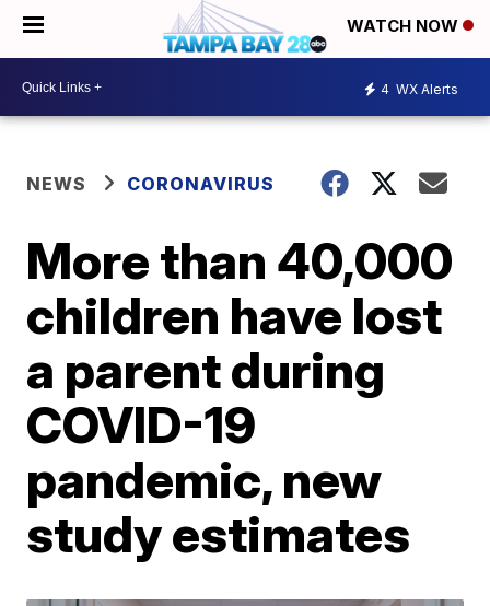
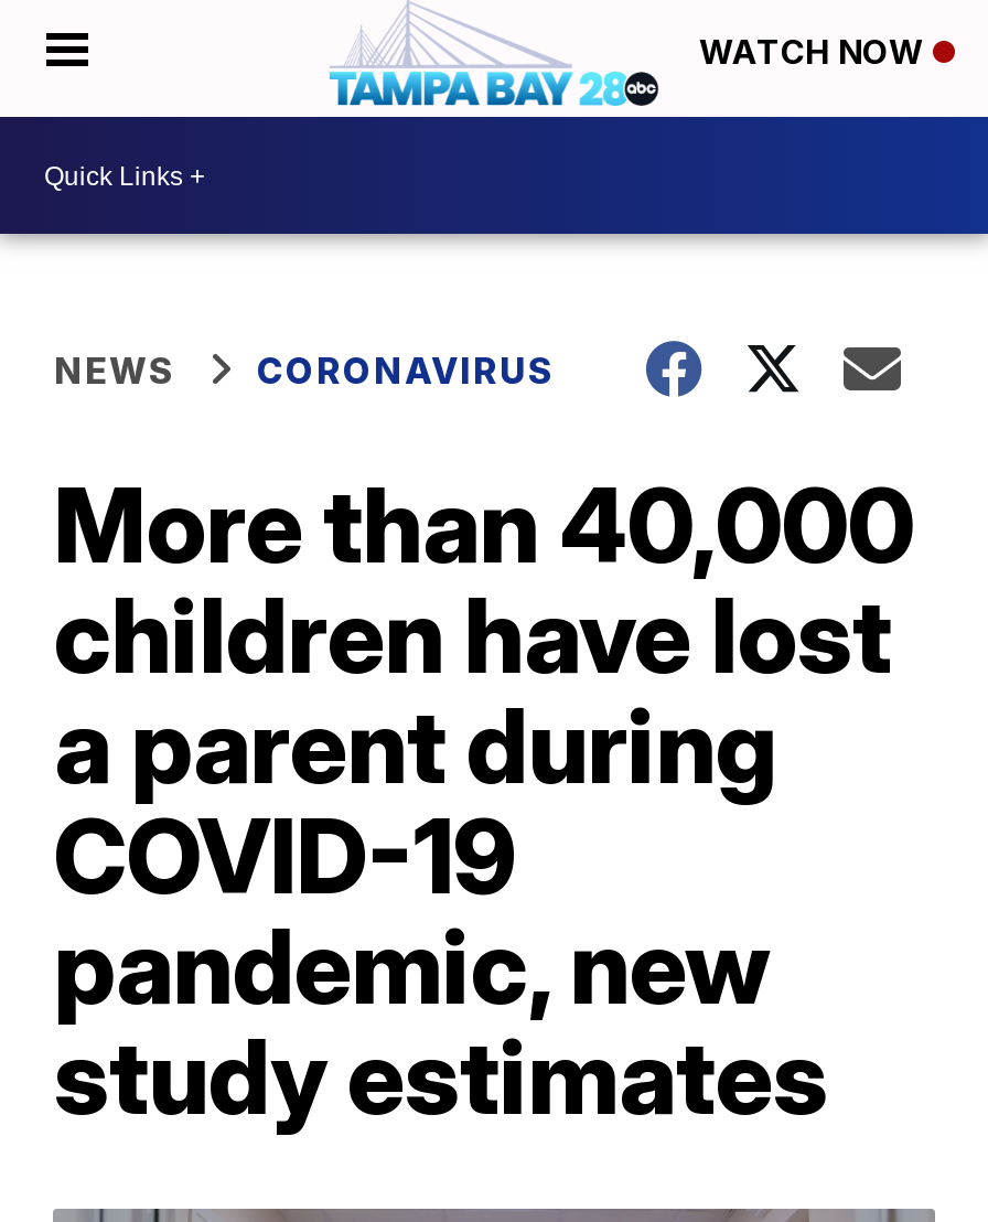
[381,80,458,97] 4 WX Alerts -> none

